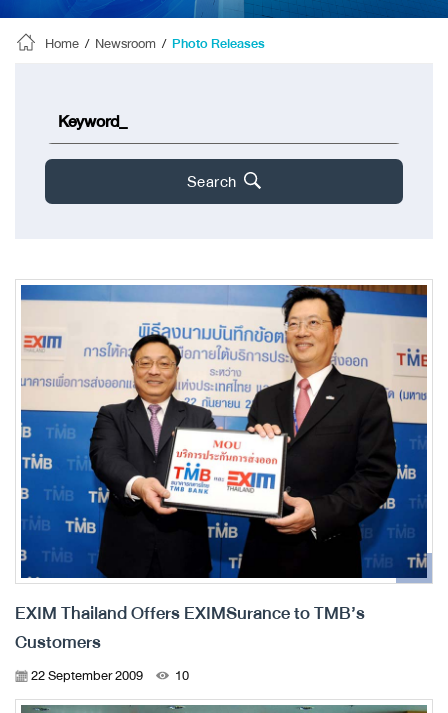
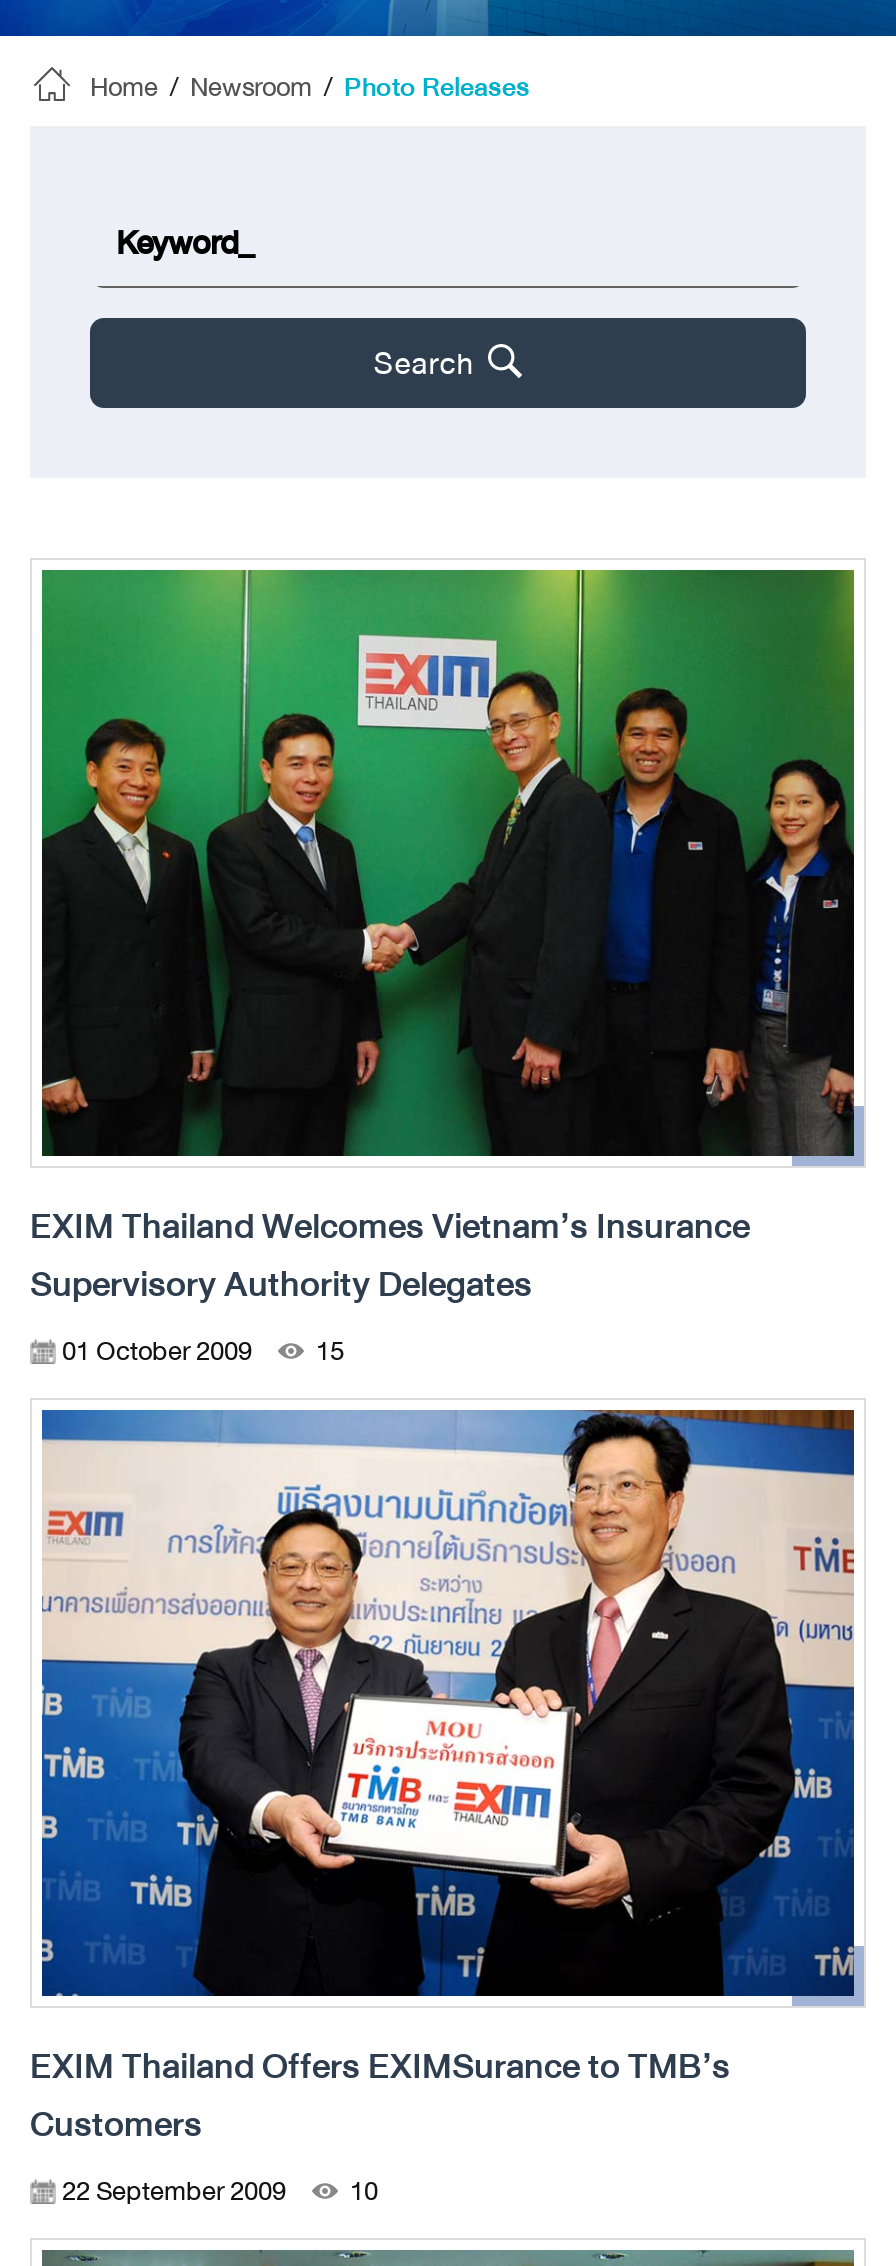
none -> [30,568,856,1374] [image] | EXIM Thailand Welcomes Vietnam’s Insurance | Supervisory Authority Delegates | 01 October 2009 | 15

